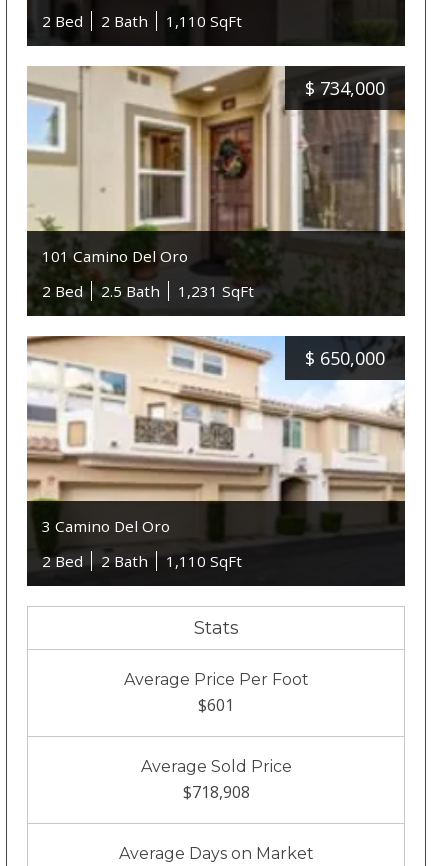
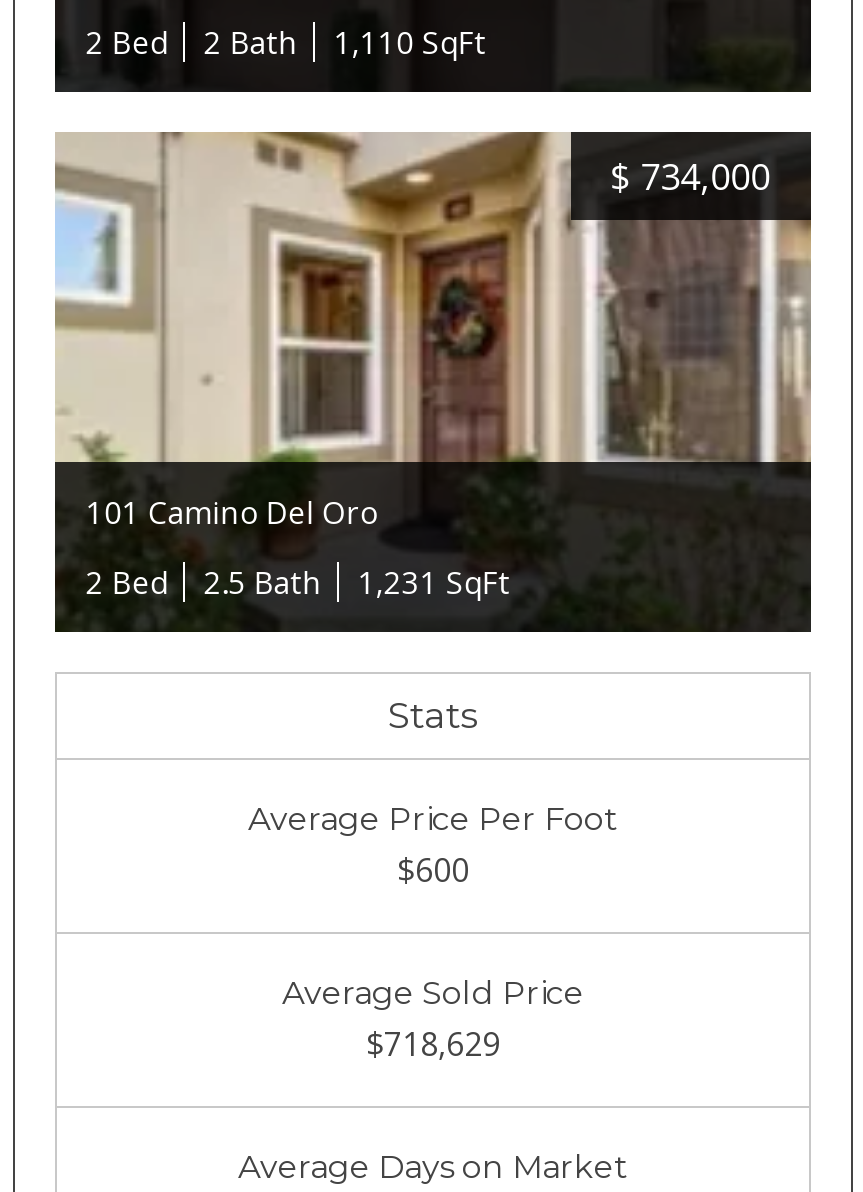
[27,336,405,534] [image] | $ 650,000 -> none
[42,516,242,571] 3 Camino Del Oro | 2 Bed | 2 Bath | 1,110 SqFt -> none
[198,694,234,716] $601 -> [397,848,469,892] $600
[182,781,249,803] $718,908 -> [366,1022,500,1066] $718,629

